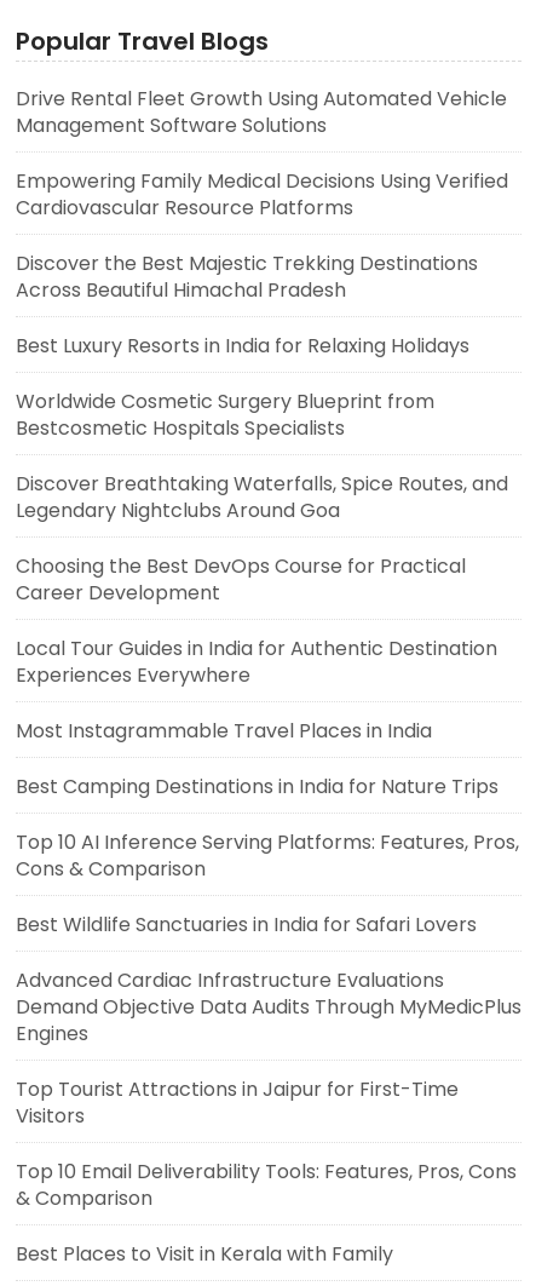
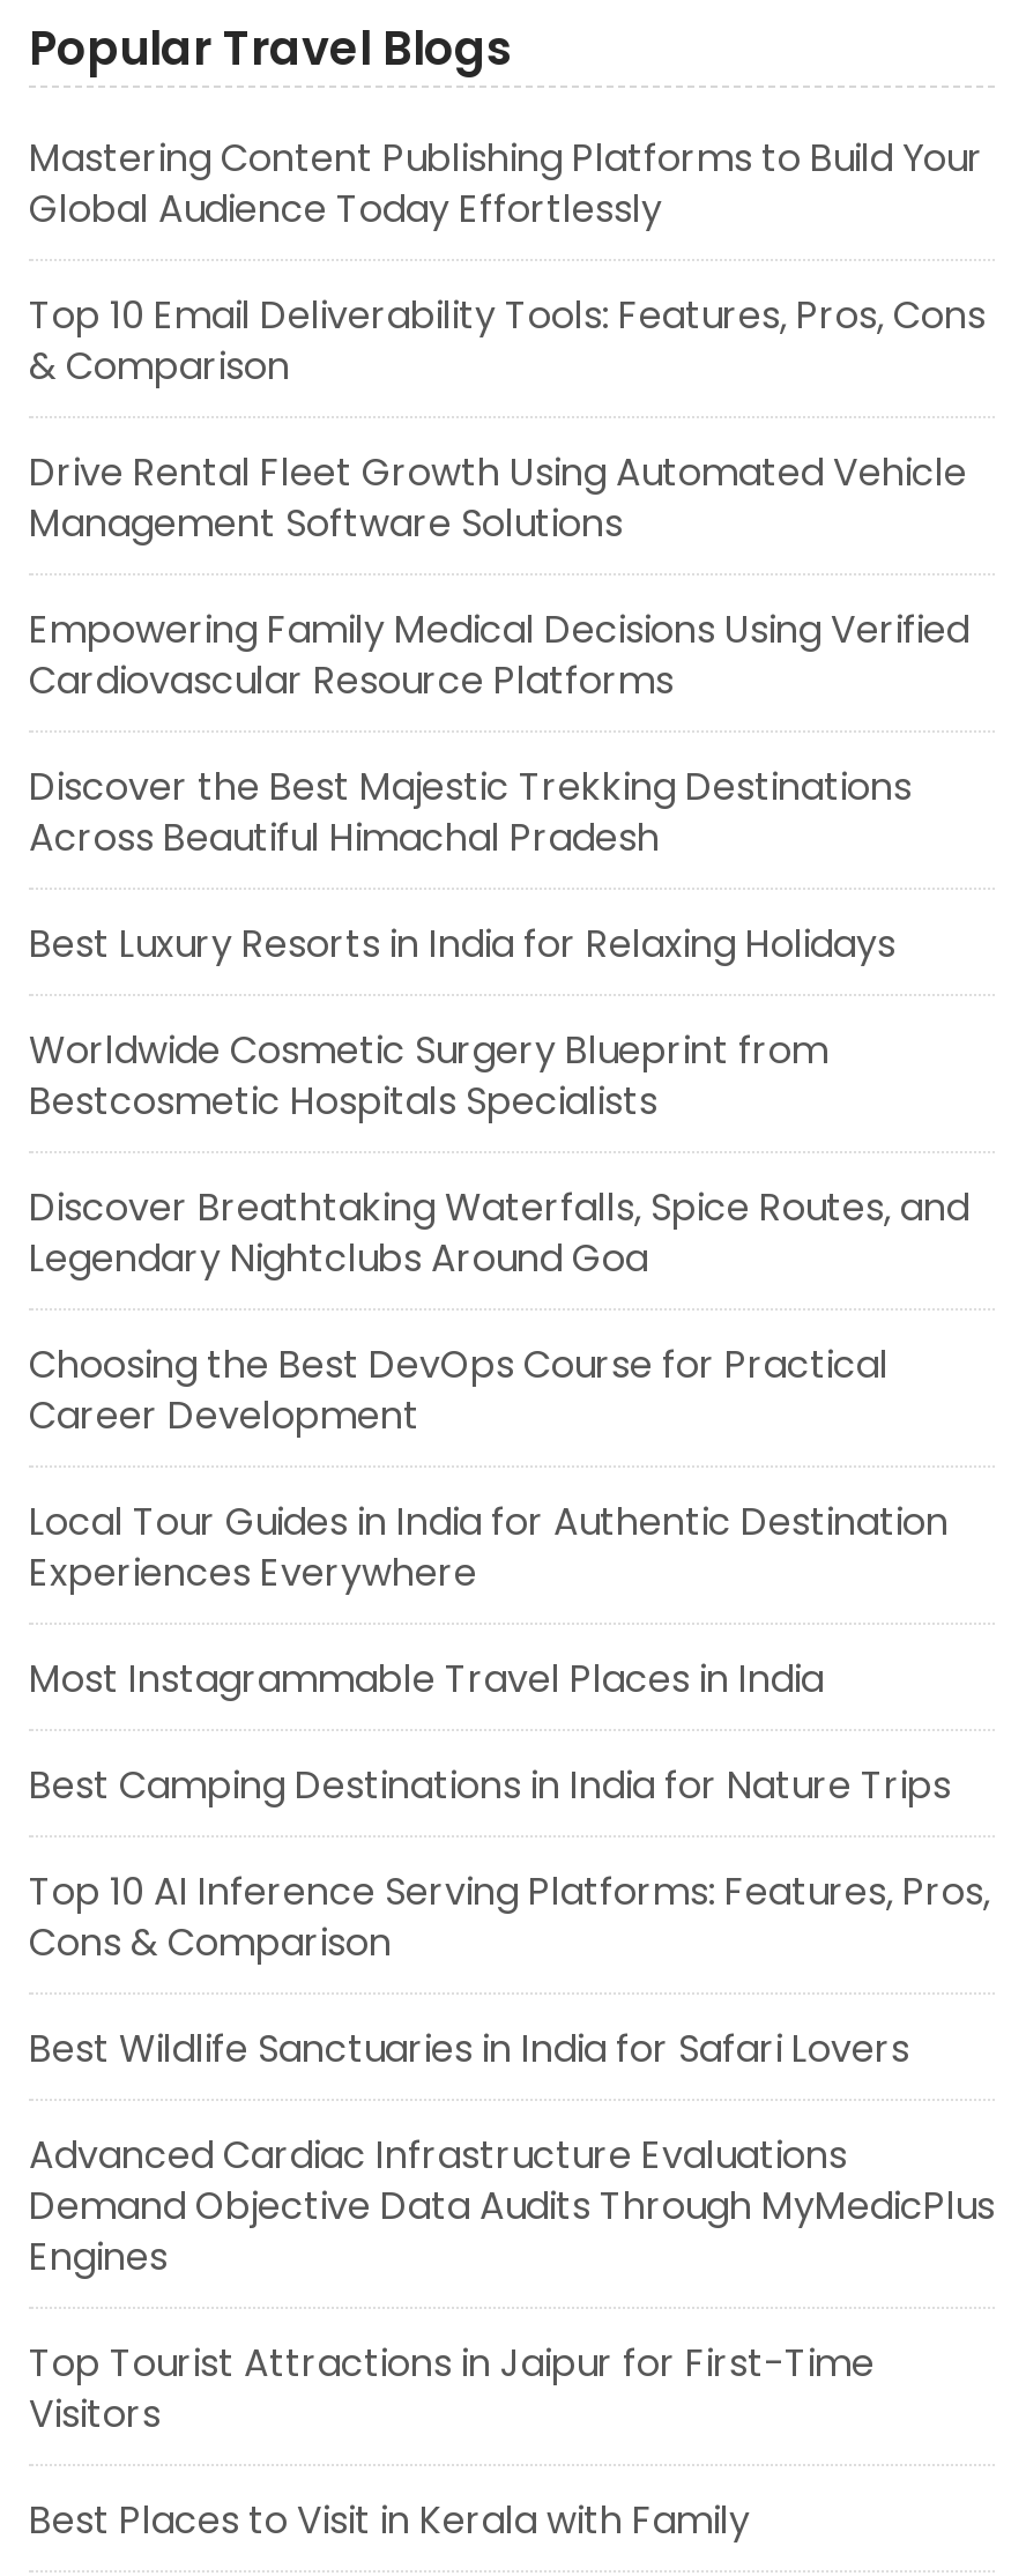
none -> [29,132,983,236] Mastering Content Publishing Platforms to Build Your | Global Audience Today Effortlessly
moved [16,85,521,1130] -> [29,446,995,2441]: Drive Rental Fleet Growth Using Automated Vehicle | Management Software Solutions | Empowering Family Medical Decisions Using Verified | ... | Top Tourist Attractions in Jaipur for First-Time | Visitors
moved [16,1158,517,1212] -> [29,289,986,393]: Top 10 Email Deliverability Tools: Features, Pros, Cons | & Comparison

